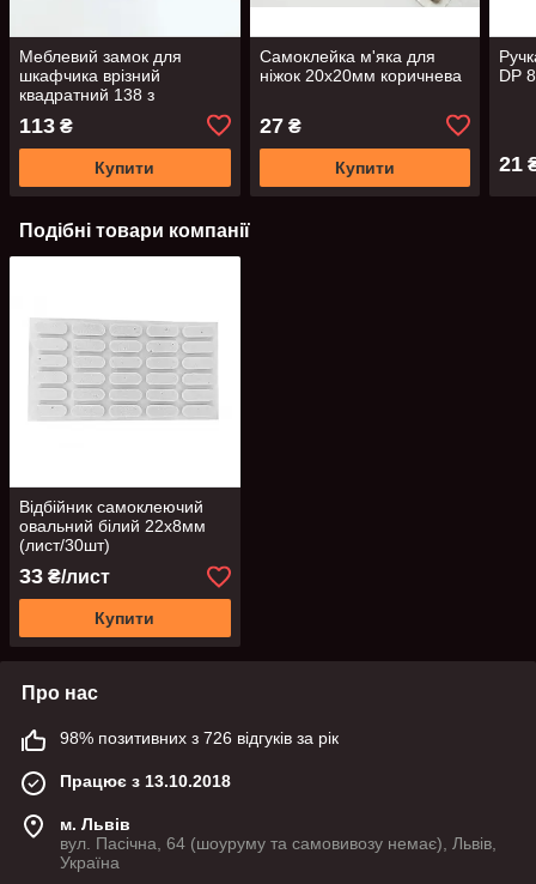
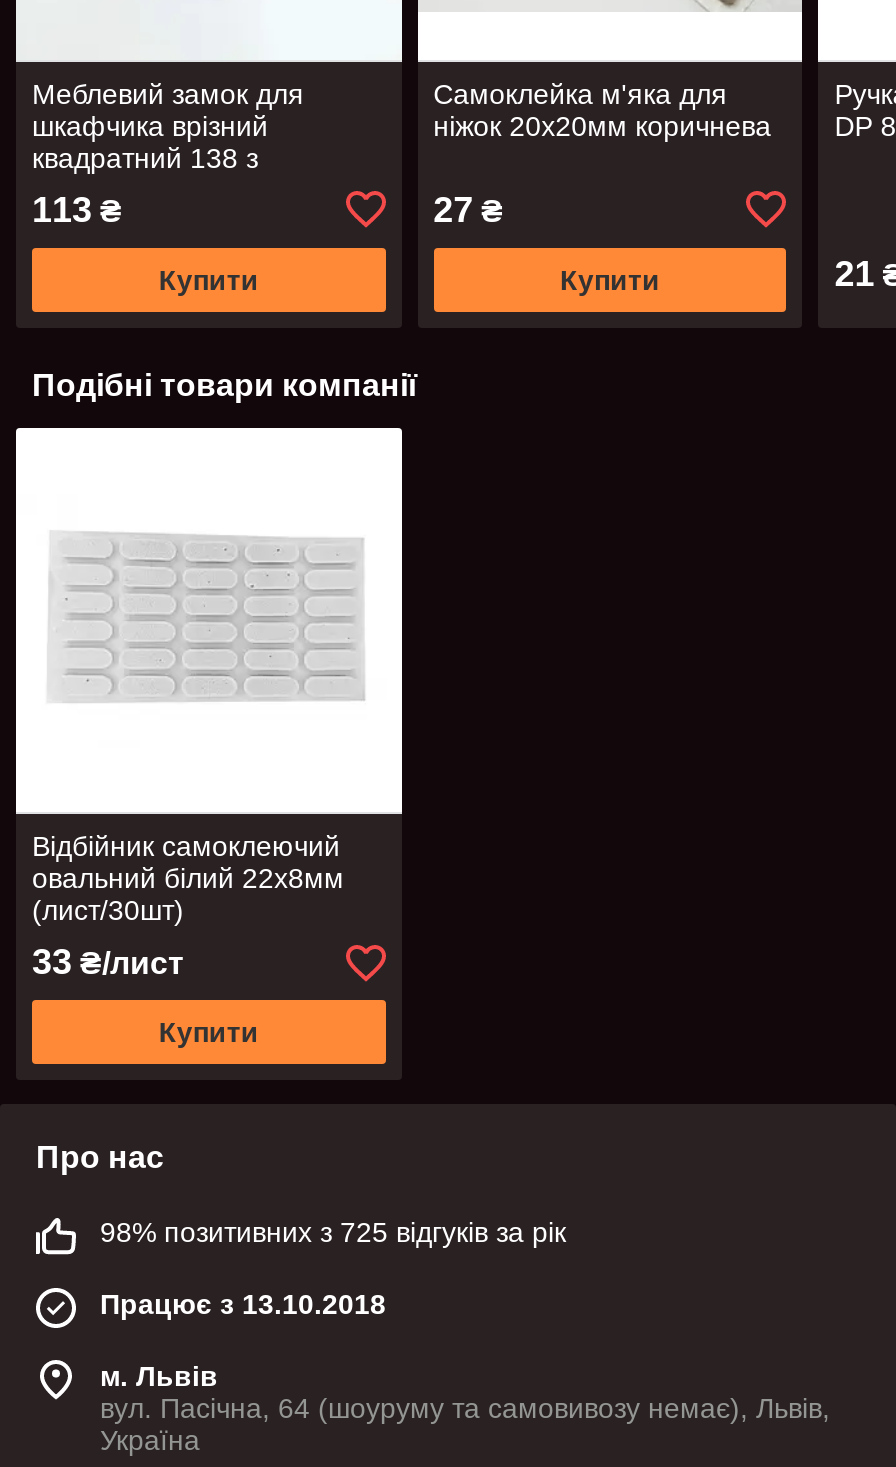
[60,729,339,748] 98% позитивних з 726 відгуків за рік -> [100,1217,566,1249] 98% позитивних з 725 відгуків за рік

